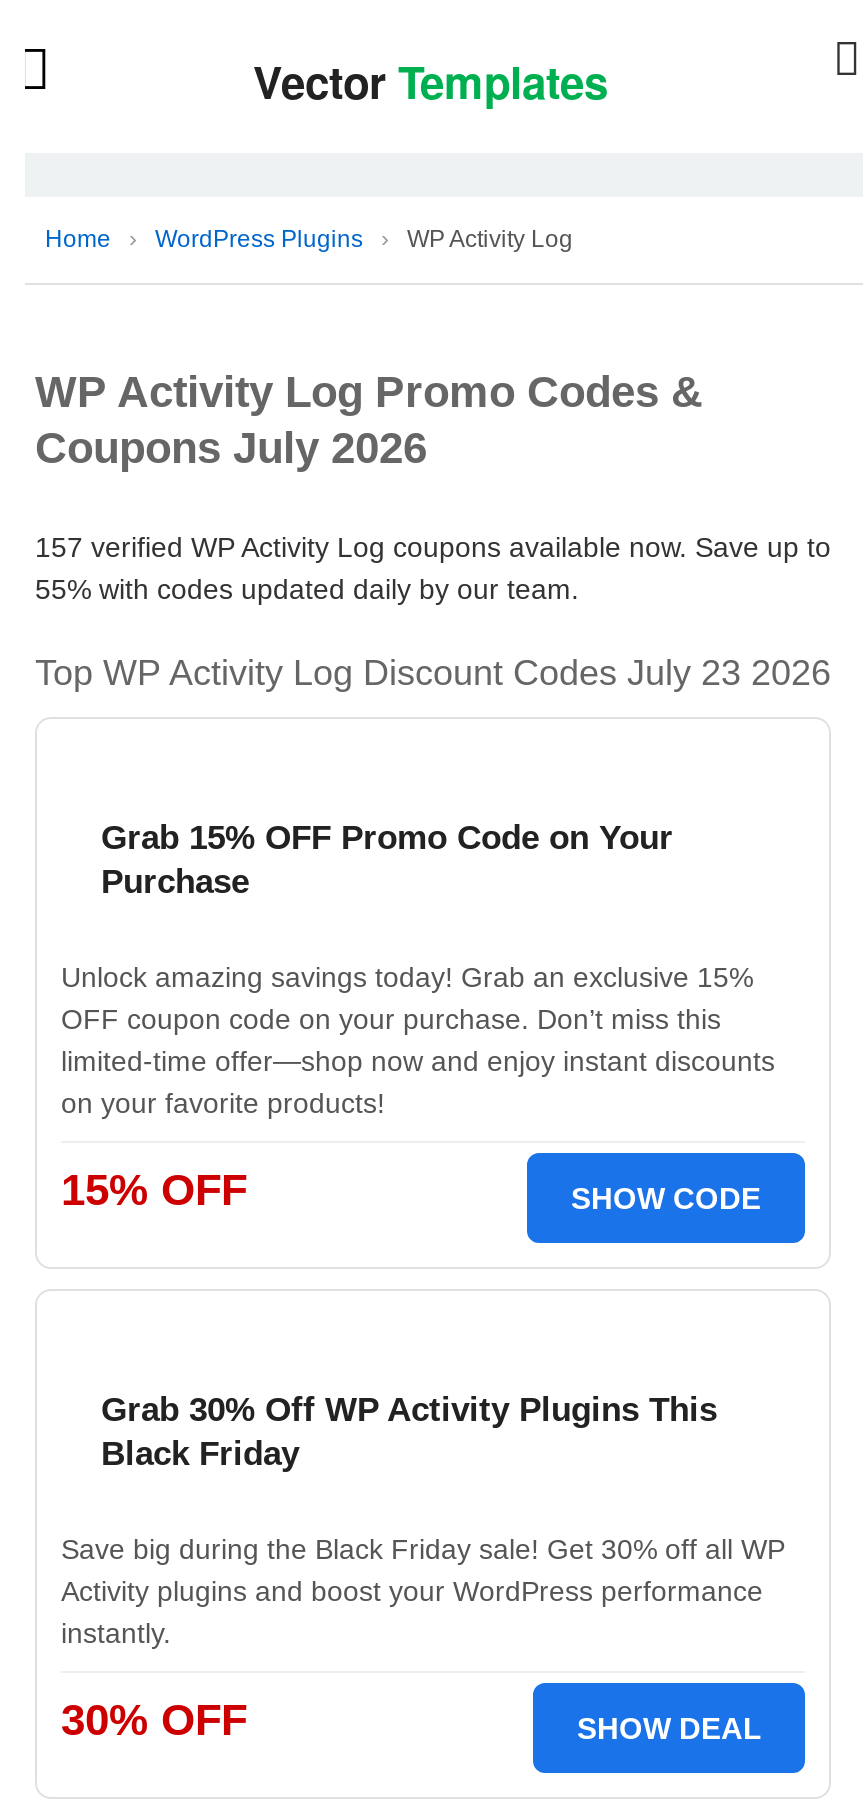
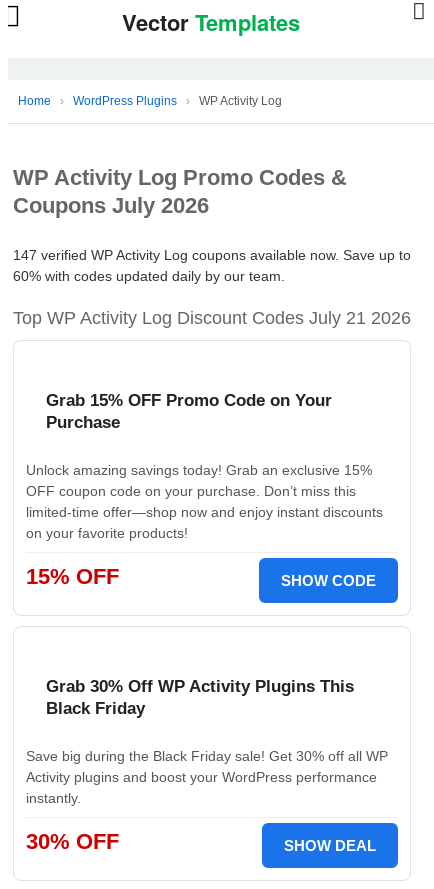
[35,531,831,563] 157 verified WP Activity Log coupons available now. Save up to -> [13,247,411,263] 147 verified WP Activity Log coupons available now. Save up to
[35,573,579,605] 55% with codes updated daily by our team. -> [13,268,285,284] 60% with codes updated daily by our team.
[35,653,831,693] Top WP Activity Log Discount Codes July 23 2026 -> [13,308,411,328] Top WP Activity Log Discount Codes July 21 2026

